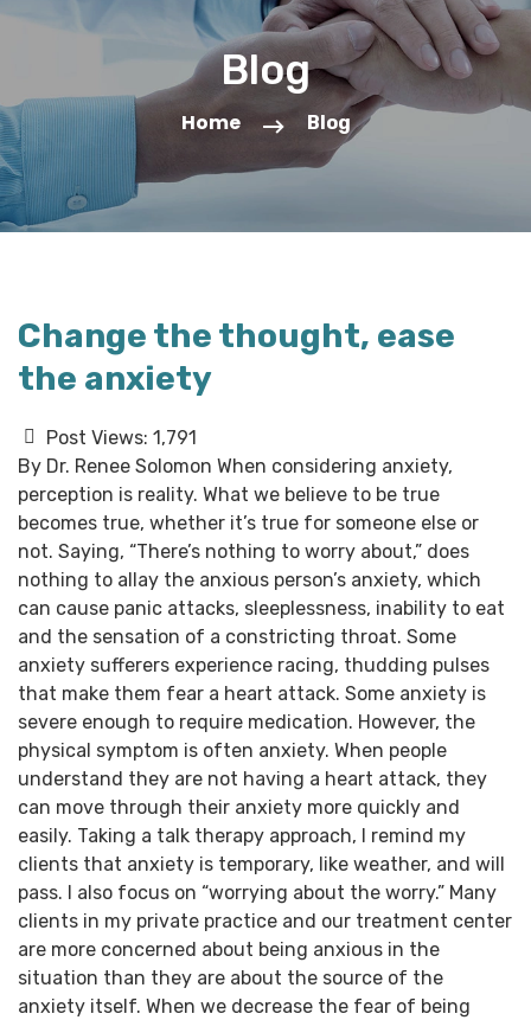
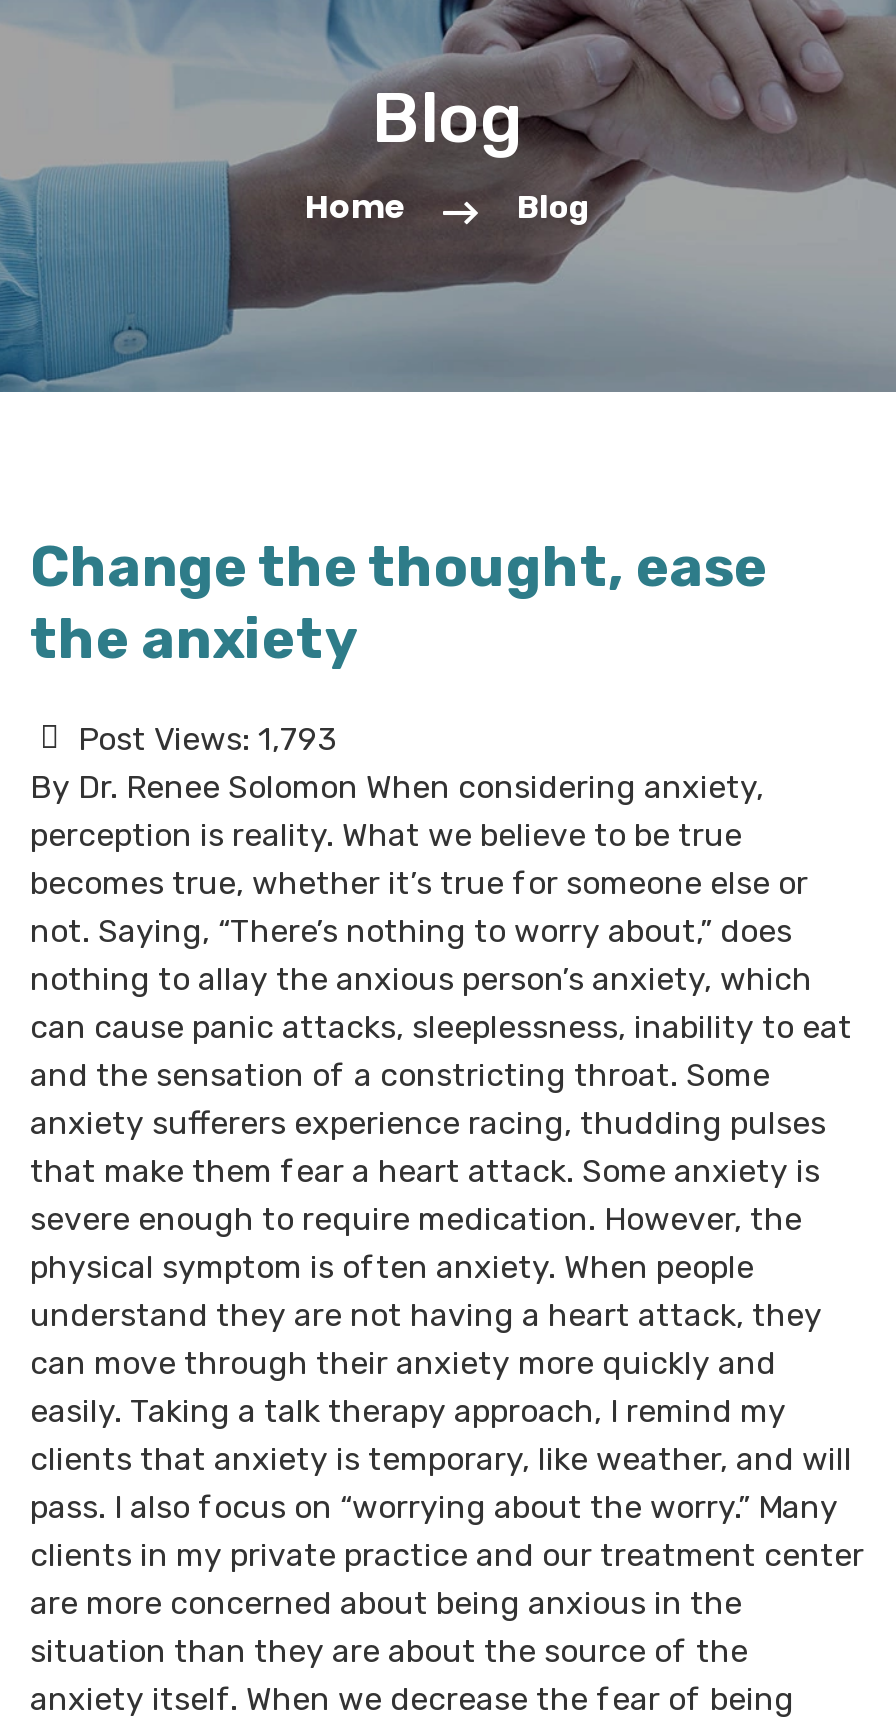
[46,426,197,449] Post Views: 1,791 -> [78,719,336,757] Post Views: 1,793

